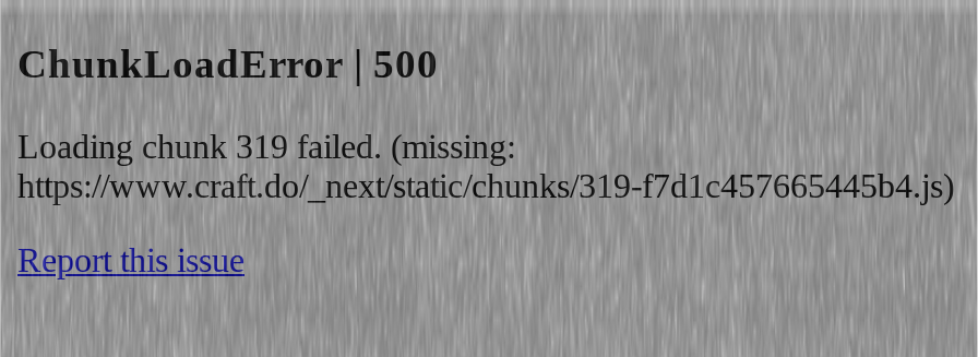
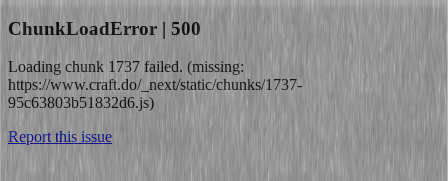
[17,129,954,205] Loading chunk 319 failed. (missing: | https://www.craft.do/_next/static/chunks/319-f7d1c457665445b4.js) -> [8,58,302,111] Loading chunk 1737 failed. (missing: | https://www.craft.do/_next/static/chunks/1737- | 95c63803b51832d6.js)

